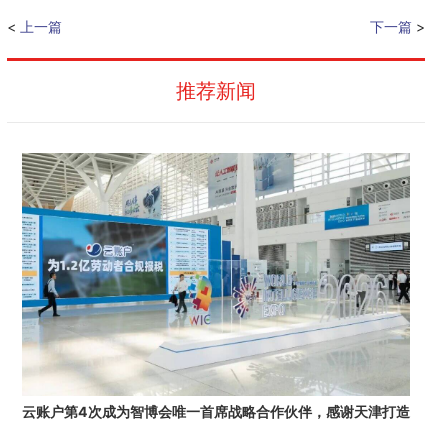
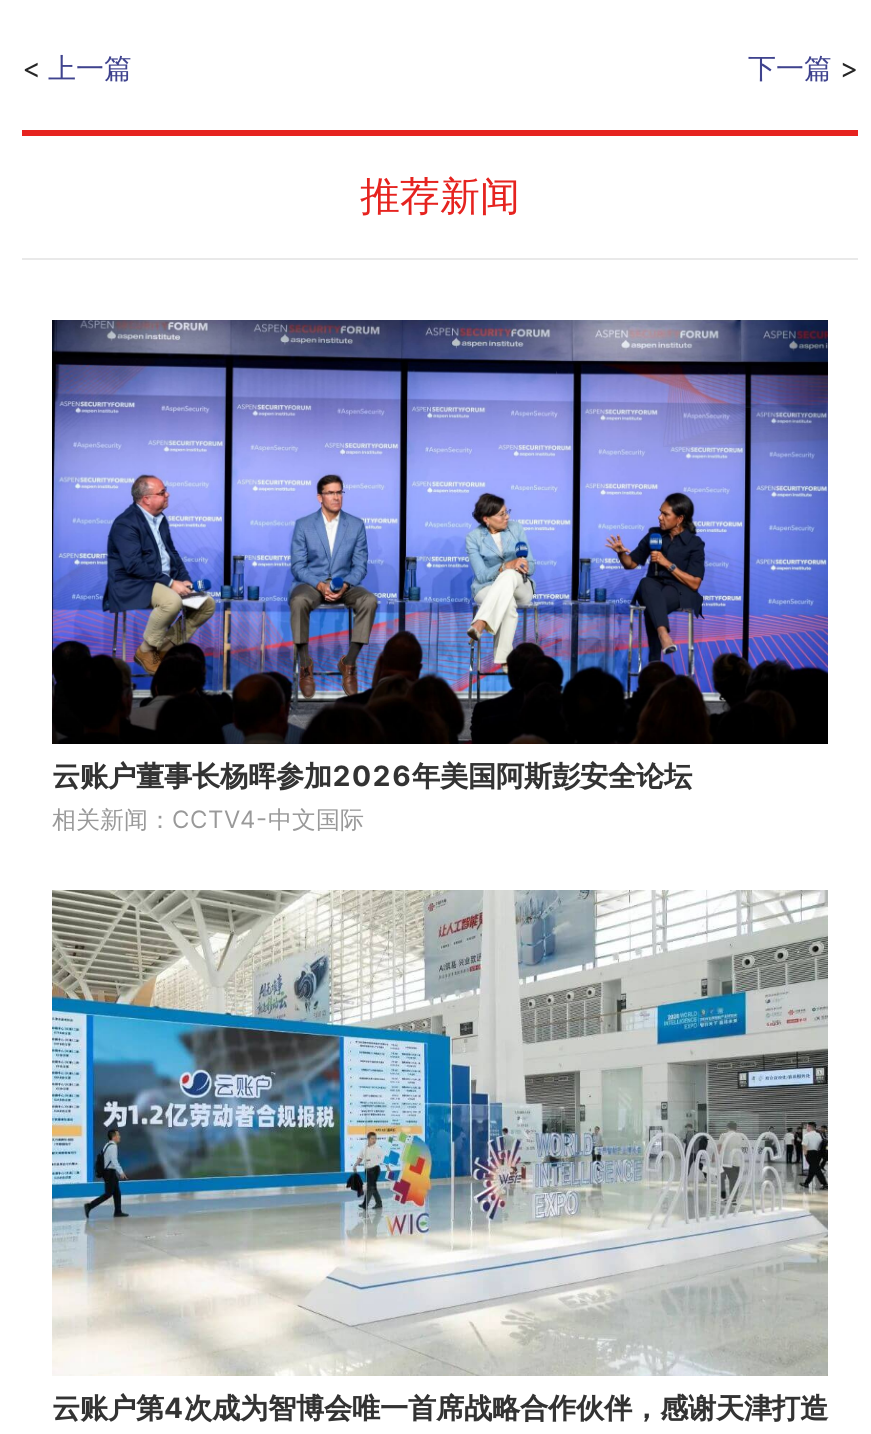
none -> [50,318,830,834] [image] | 云账户董事长杨晖参加2026年美国阿斯彭安全论坛 | 相关新闻：CCTV4-中文国际

